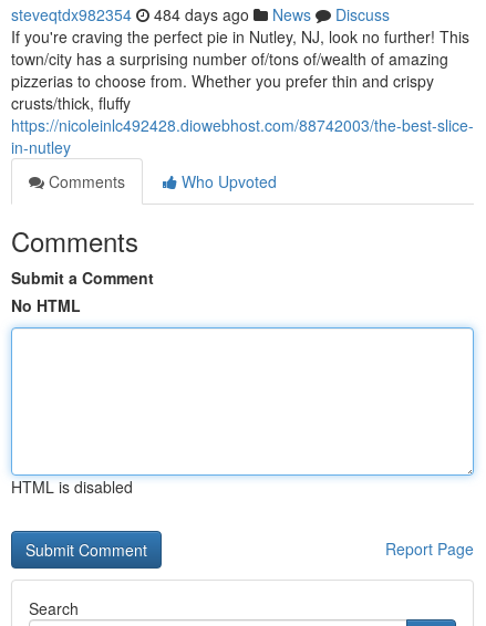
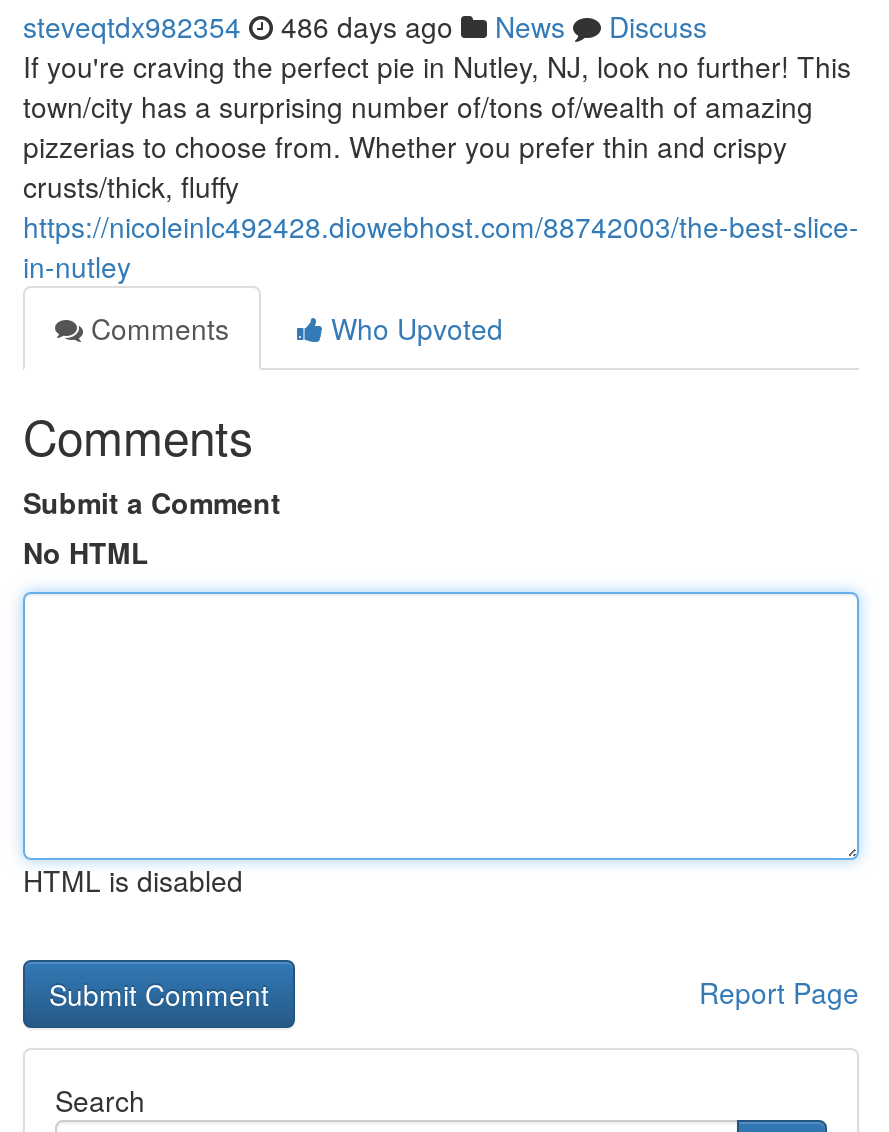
[11,3,390,25] steveqtdx982354 484 days ago News Discuss -> [23,6,707,46] steveqtdx982354 486 days ago News Discuss

